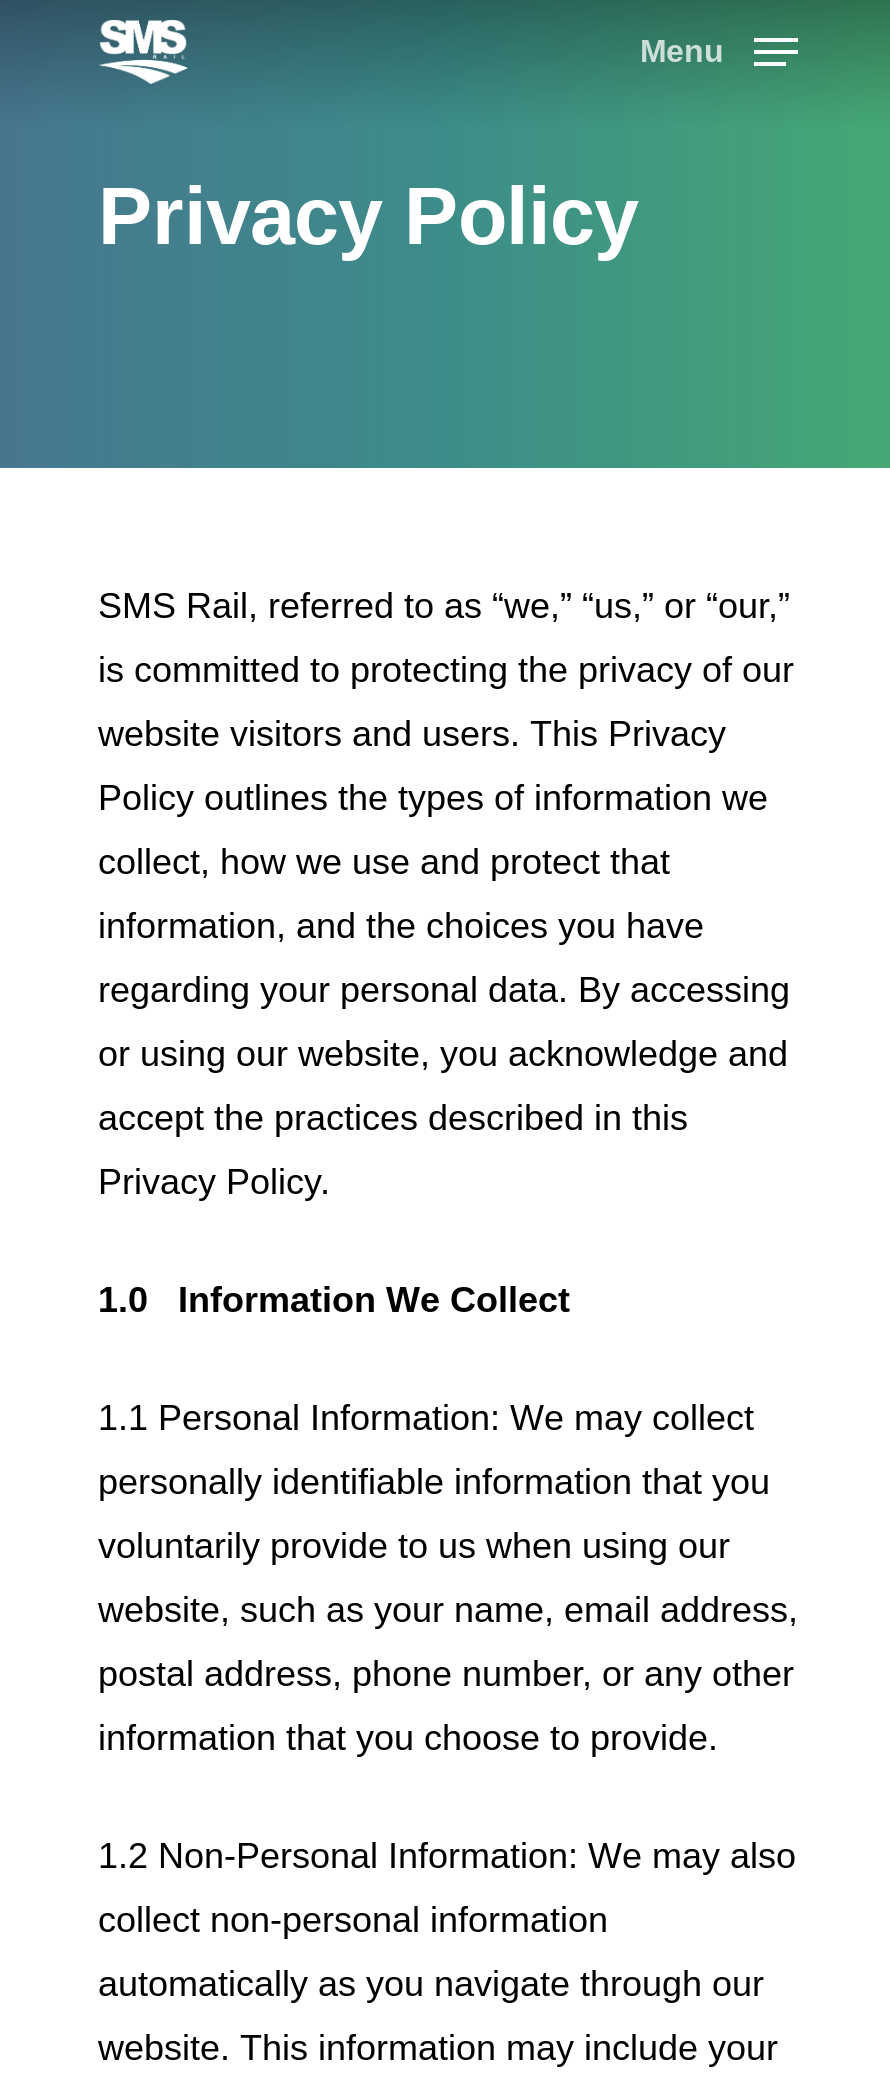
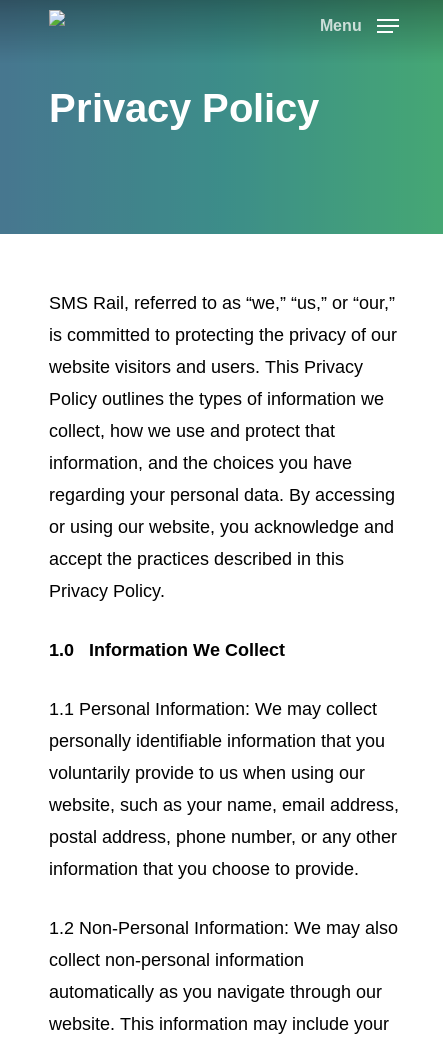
[98,18,188,86] [image] -> [49,10,93,42] [image]

